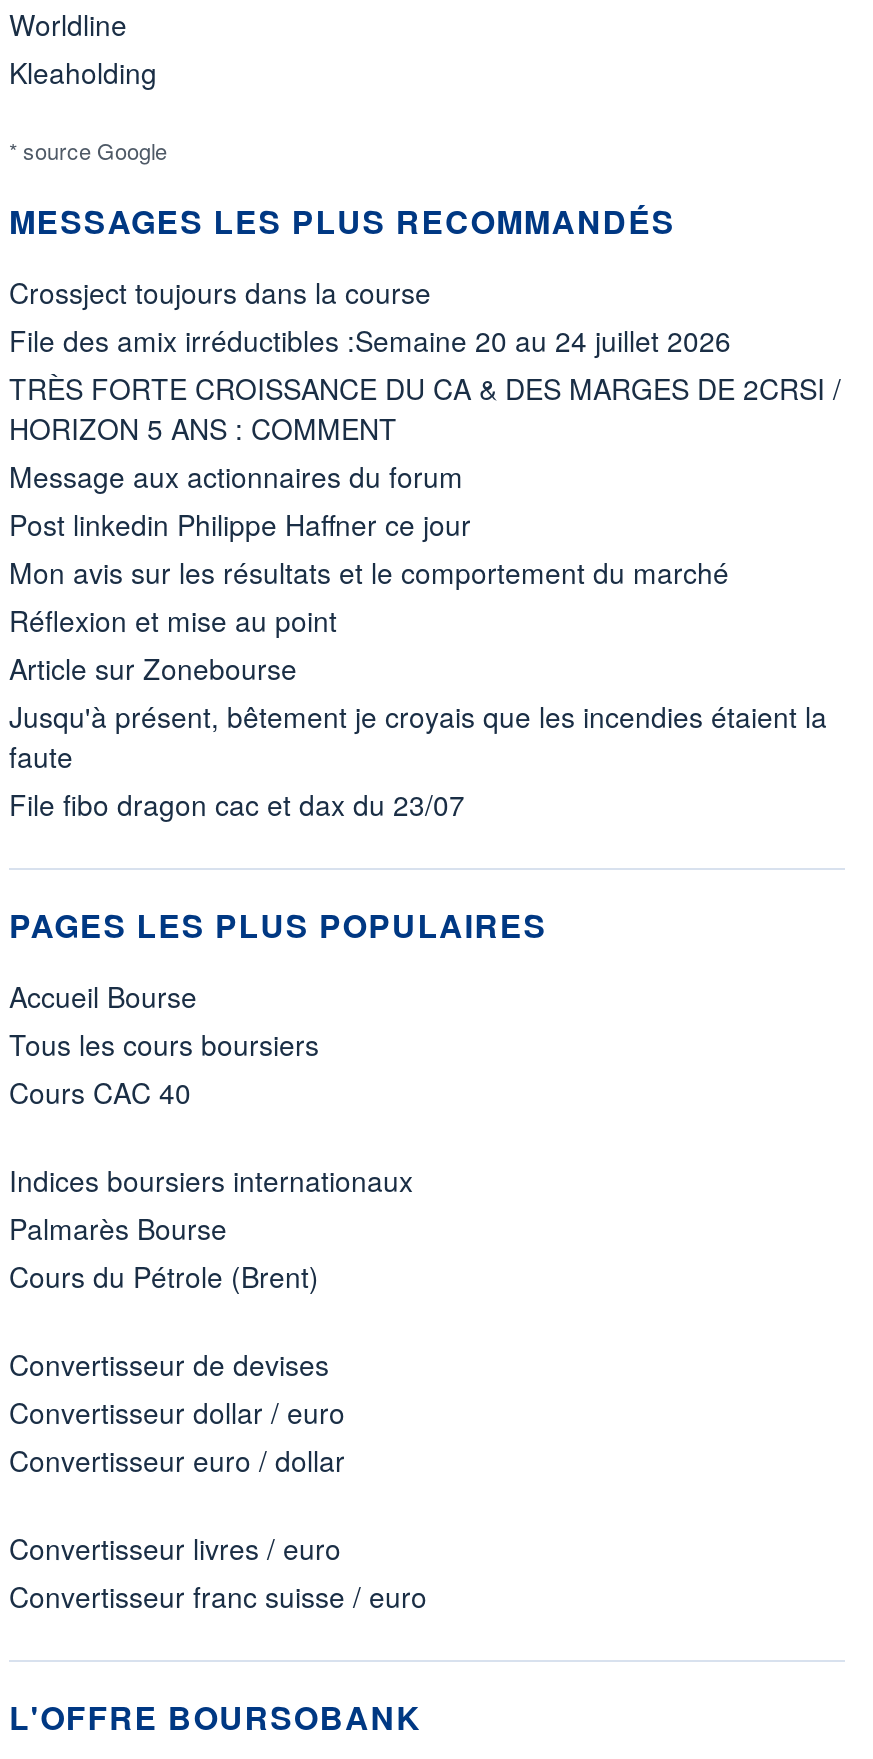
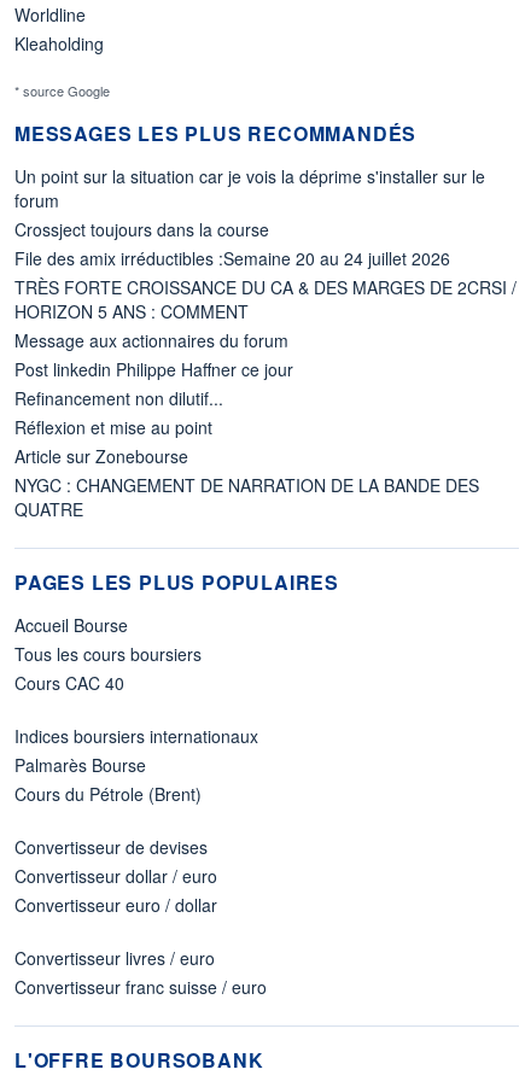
none -> [14,164,485,212] Un point sur la situation car je vois la déprime s'installer sur le | forum
moved [9,272,841,544] -> [14,217,517,381]: Crossject toujours dans la course | File des amix irréductibles :Semaine 20 au 24 juillet 2026 | TRÈS FORTE CROISSANCE DU CA & DES MARGES DE 2CRSI / | HORIZON 5 ANS : COMMENT | Message aux actionnaires du forum | Post linkedin Philippe Haffner ce jour
[9,552,729,592] Mon avis sur les résultats et le comportement du marché -> [14,386,223,410] Refinancement non dilutif...
moved [9,600,337,688] -> [14,415,212,468]: Réflexion et mise au point | Article sur Zonebourse
[9,696,827,824] Jusqu'à présent, bêtement je croyais que les incendies étaient la | faute | File fibo dragon cac et dax du 23/07 -> [14,473,479,521] NYGC : CHANGEMENT DE NARRATION DE LA BANDE DES | QUATRE

